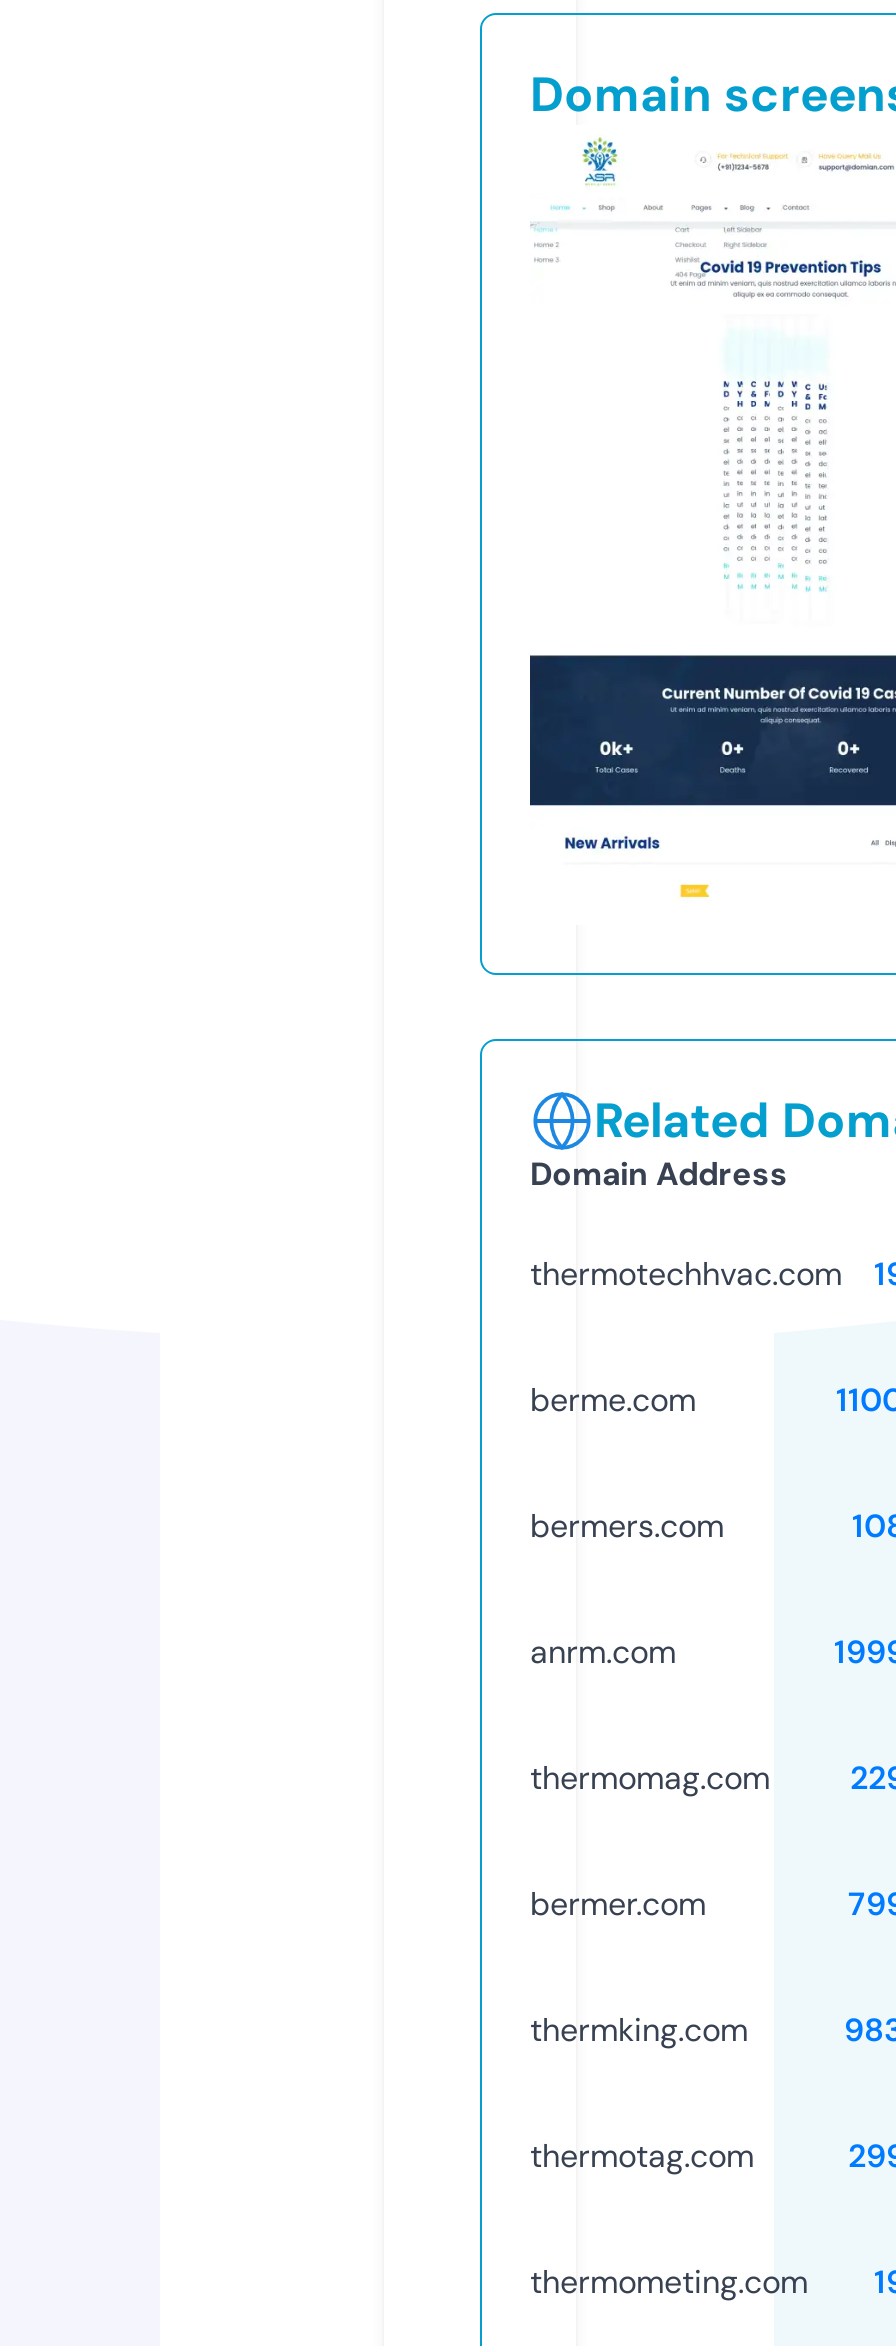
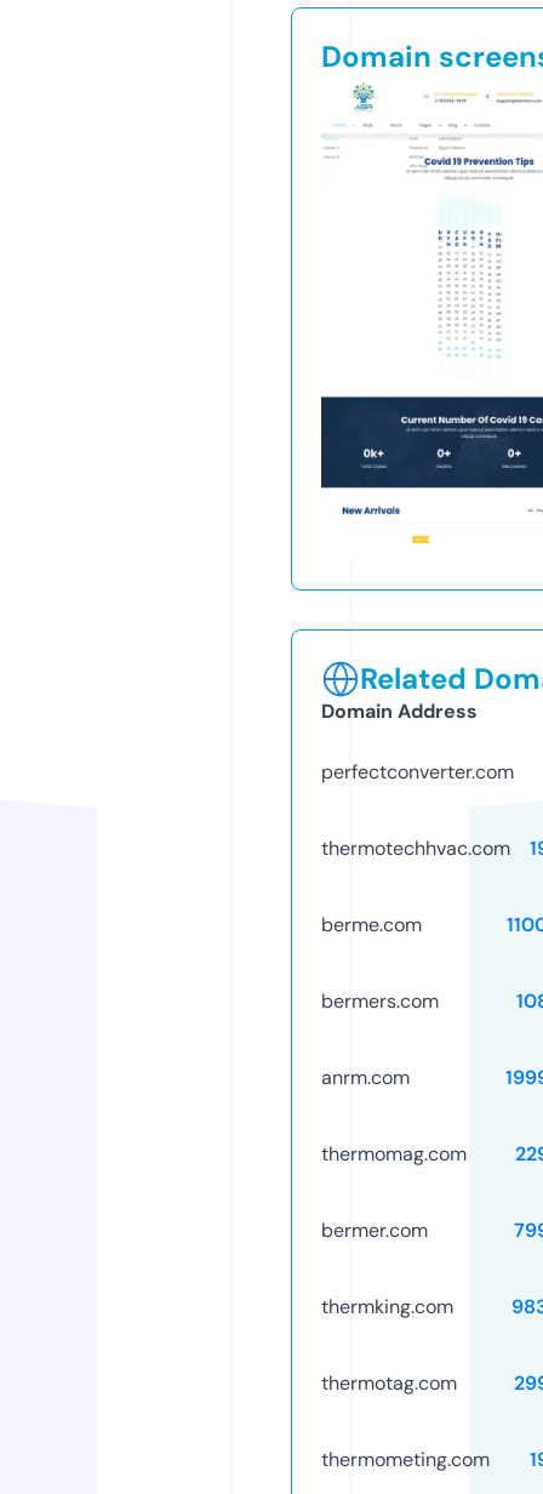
none -> [321,759,514,784] perfectconverter.com

